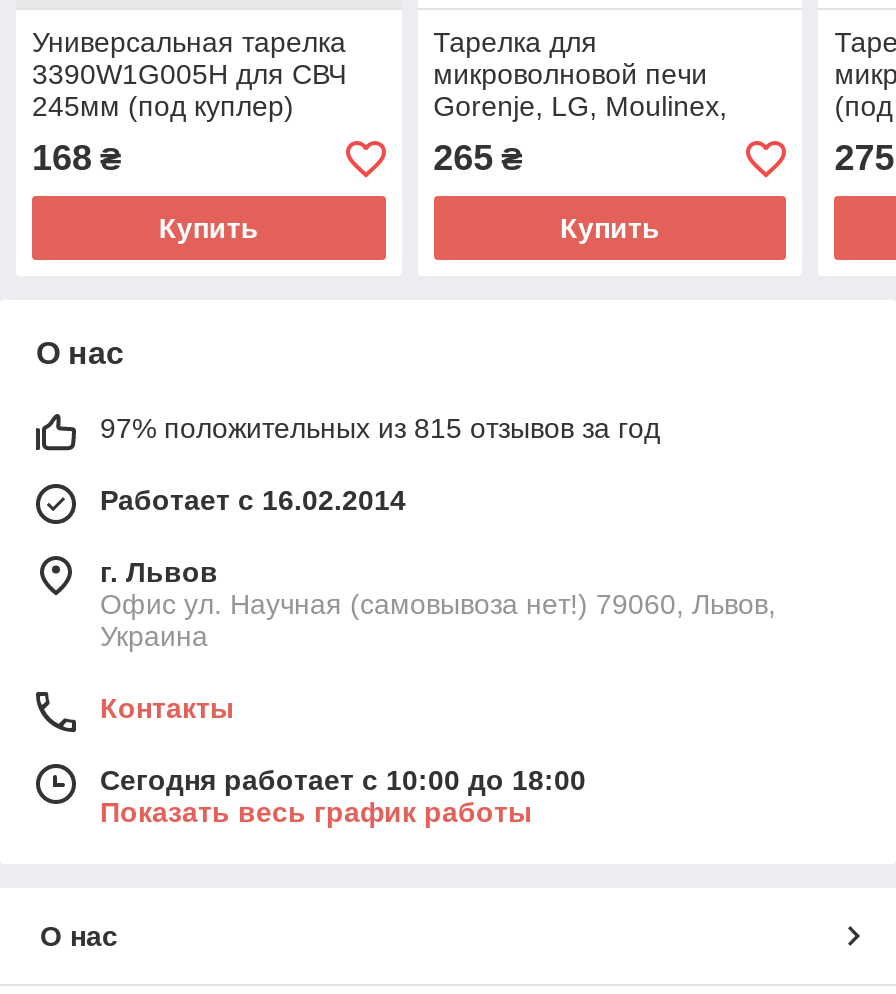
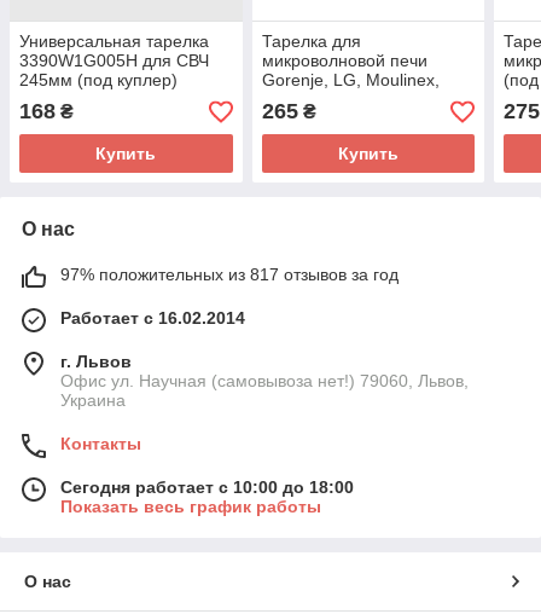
[100,413,660,445] 97% положительных из 815 отзывов за год -> [60,265,399,285] 97% положительных из 817 отзывов за год

